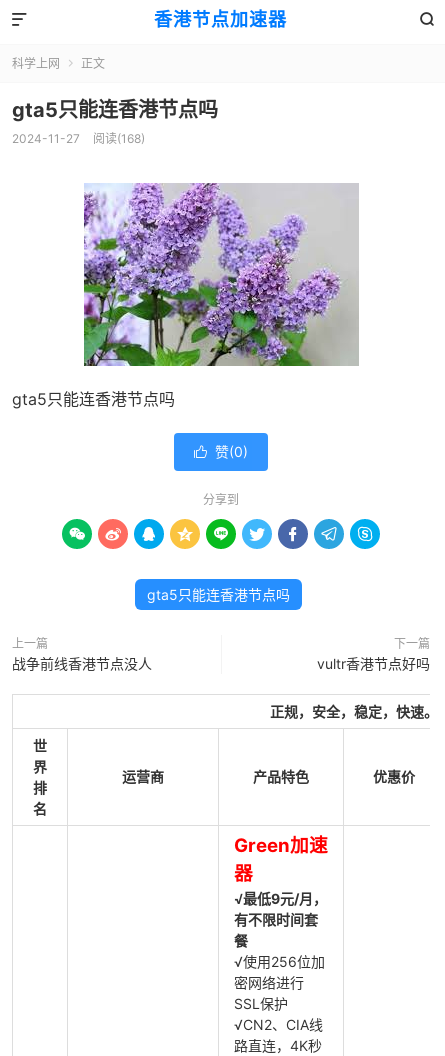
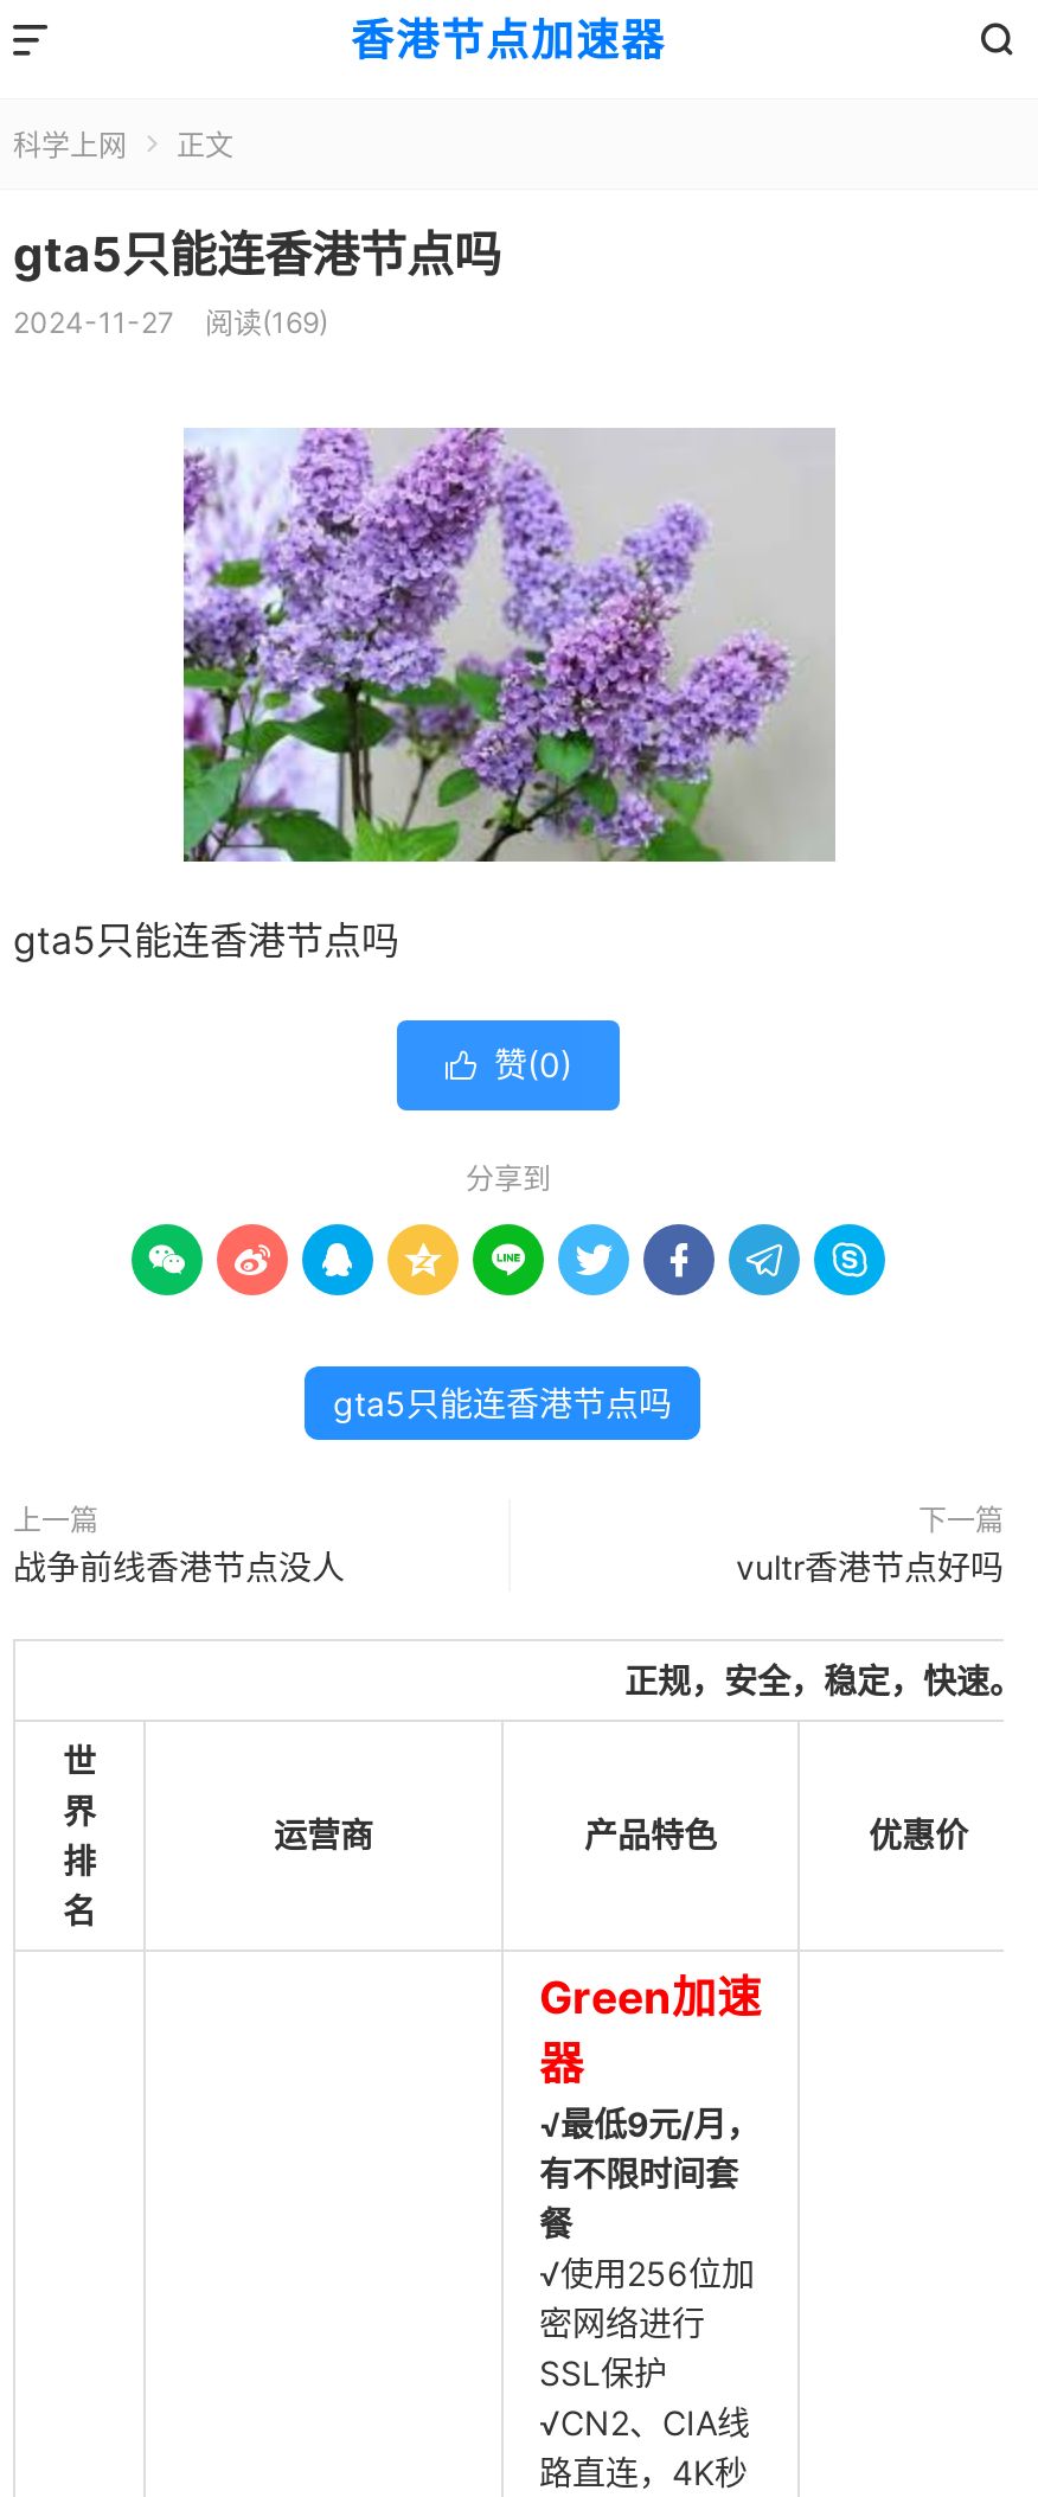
[12,131,145,146] 2024-11-27 阅读(168) -> [13,305,328,340] 2024-11-27 阅读(169)

